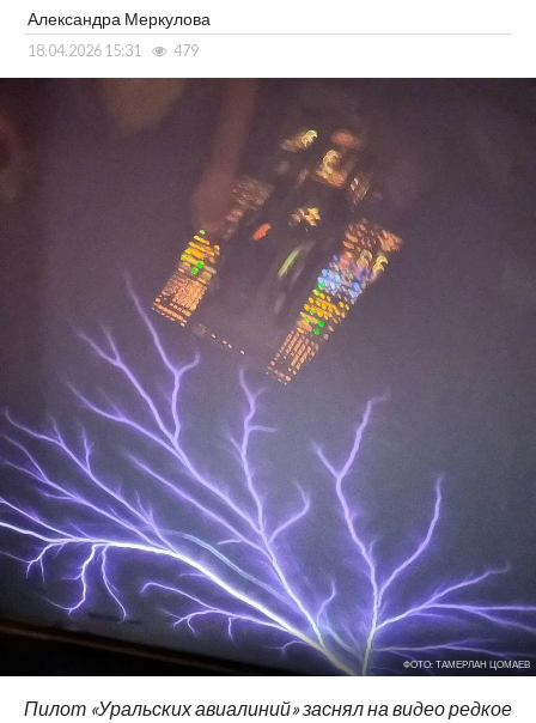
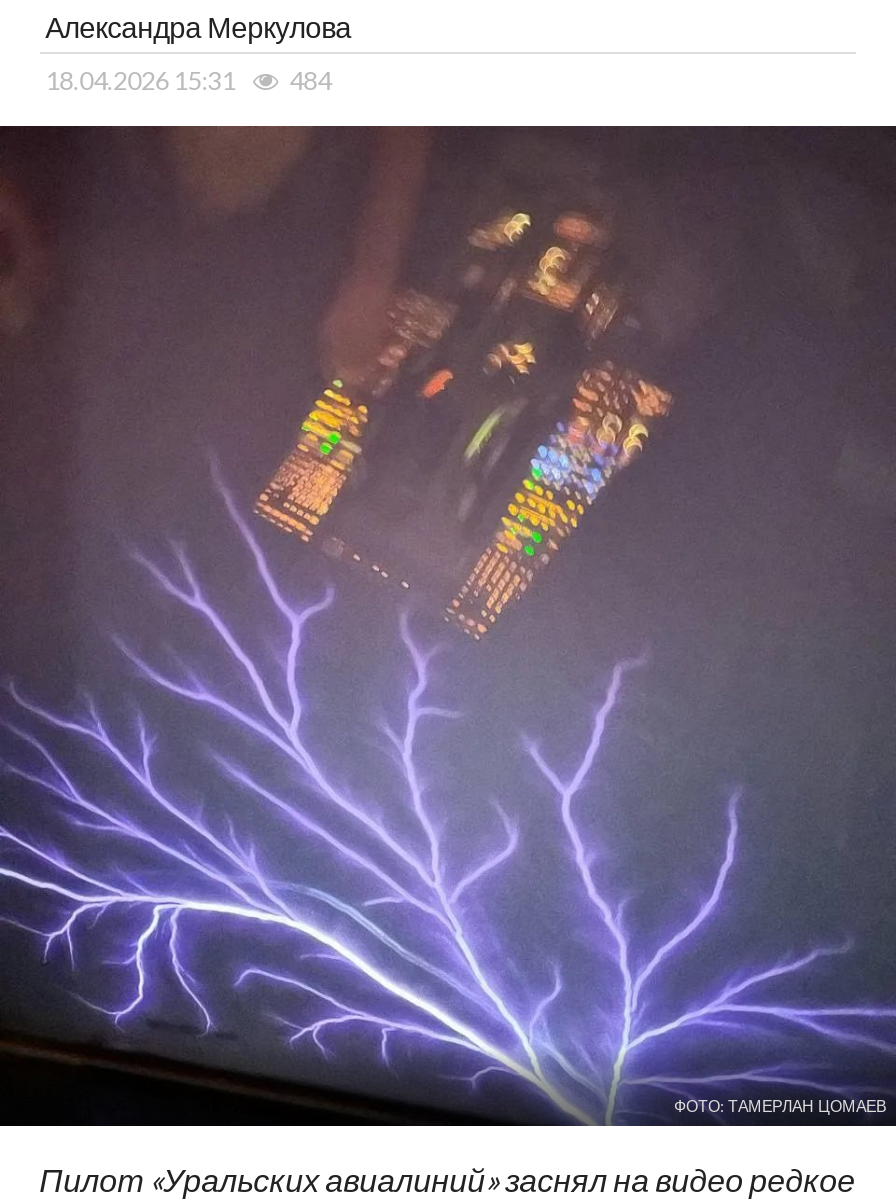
[27,41,198,60] 18.04.2026 15:31 479 -> [45,64,331,96] 18.04.2026 15:31 484

